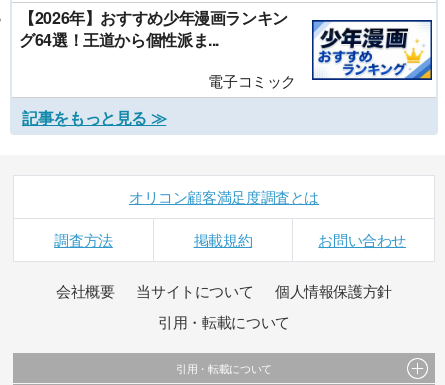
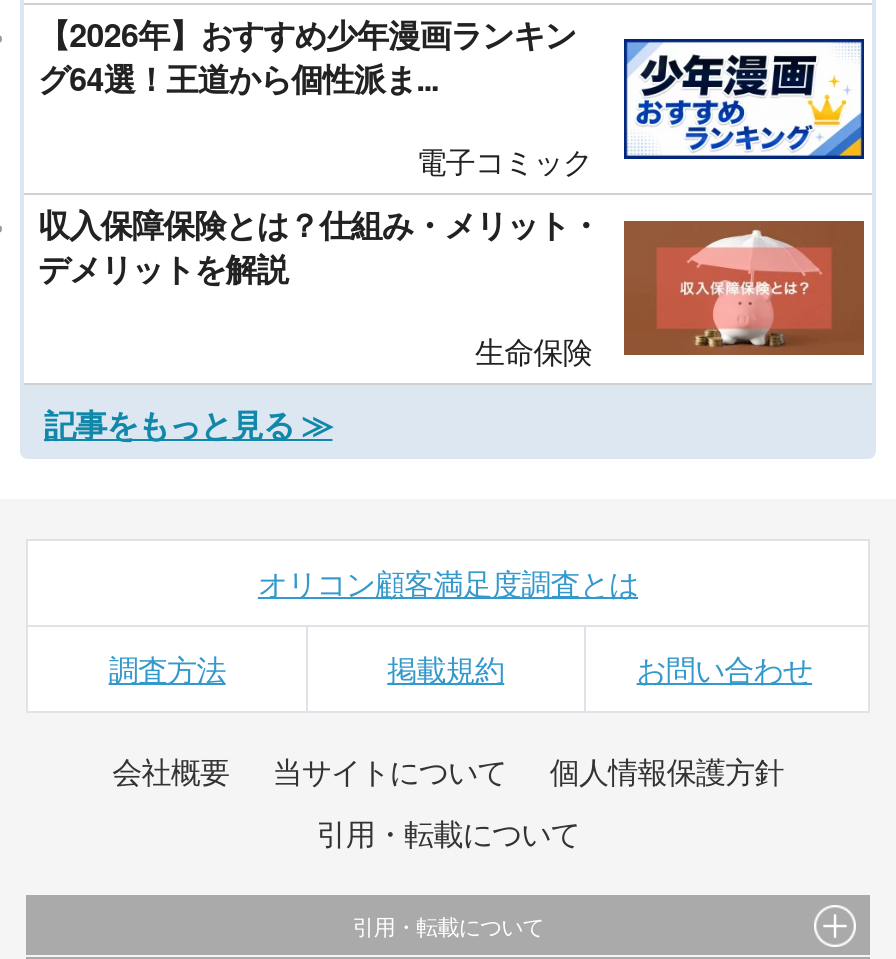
none -> [38,201,866,371] [image] | 収入保障保険とは？仕組み・メリット・ | デメリットを解説 | 生命保険

